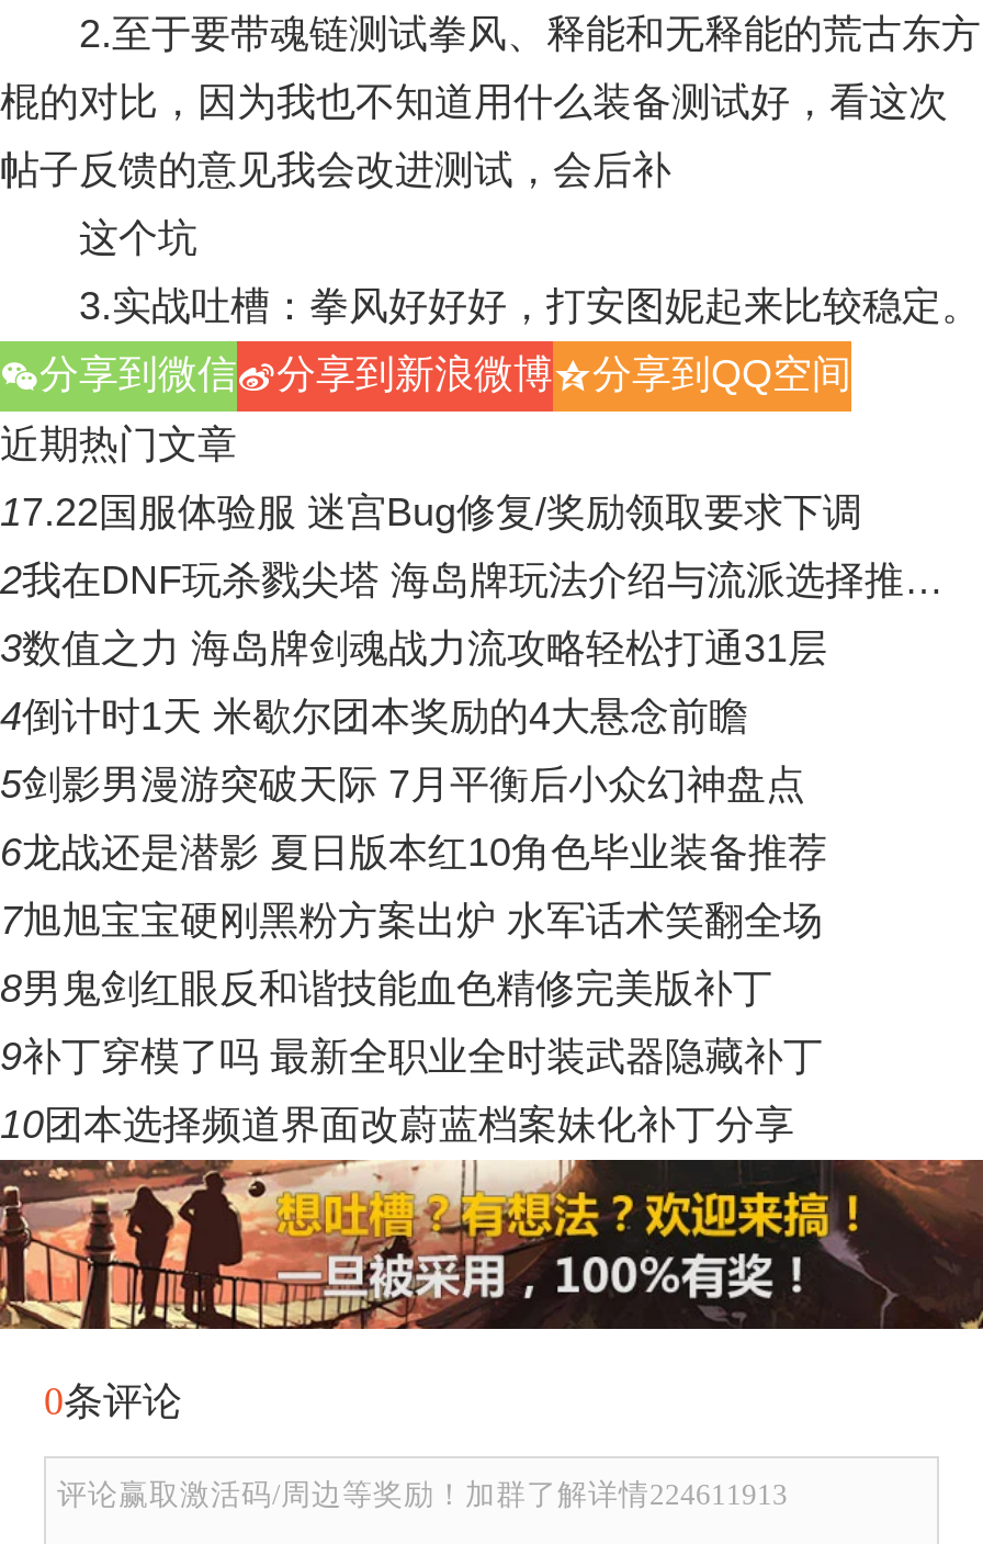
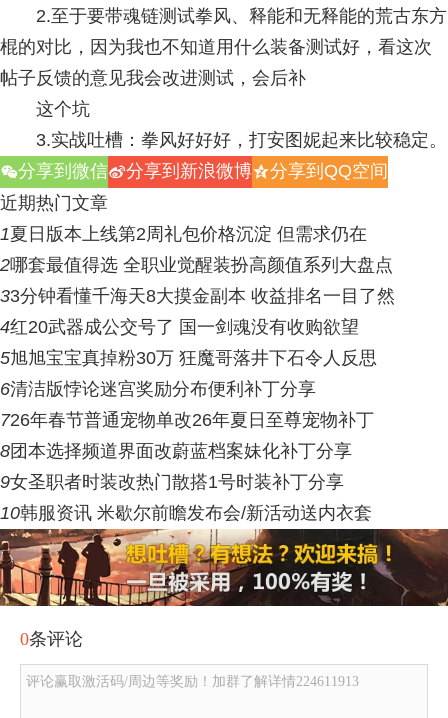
[0,491,862,535] 17.22国服体验服 迷宫Bug修复/奖励领取要求下调 -> [0,224,367,244] 1夏日版本上线第2周礼包价格沉淀 但需求仍在
[0,559,944,603] 2我在DNF玩杀戮尖塔 海岛牌玩法介绍与流派选择推… -> [0,255,393,275] 2哪套最值得选 全职业觉醒装扮高颜值系列大盘点
[0,627,827,671] 3数值之力 海岛牌剑魂战力流攻略轻松打通31层 -> [0,286,395,306] 33分钟看懂千海天8大摸金副本 收益排名一目了然
[0,696,748,739] 4倒计时1天 米歇尔团本奖励的4大悬念前瞻 -> [0,317,359,337] 4红20武器成公交号了 国一剑魂没有收购欲望
[0,764,805,807] 5剑影男漫游突破天际 7月平衡后小众幻神盘点 -> [0,348,377,368] 5旭旭宝宝真掉粉30万 狂魔哥落井下石令人反思
[0,832,827,875] 6龙战还是潜影 夏日版本红10角色毕业装备推荐 -> [0,379,316,399] 6清洁版悖论迷宫奖励分布便利补丁分享
[0,900,823,944] 7旭旭宝宝硬刚黑粉方案出炉 水军话术笑翻全场 -> [0,410,374,430] 726年春节普通宠物单改26年夏日至尊宠物补丁
[0,968,772,1012] 8男鬼剑红眼反和谐技能血色精修完美版补丁 -> [0,441,352,461] 8团本选择频道界面改蔚蓝档案妹化补丁分享
[0,1036,823,1080] 9补丁穿模了吗 最新全职业全时装武器隐藏补丁 -> [0,472,344,492] 9女圣职者时装改热门散搭1号时装补丁分享
[0,1104,794,1148] 10团本选择频道界面改蔚蓝档案妹化补丁分享 -> [0,503,372,523] 10韩服资讯 米歇尔前瞻发布会/新活动送内衣套

